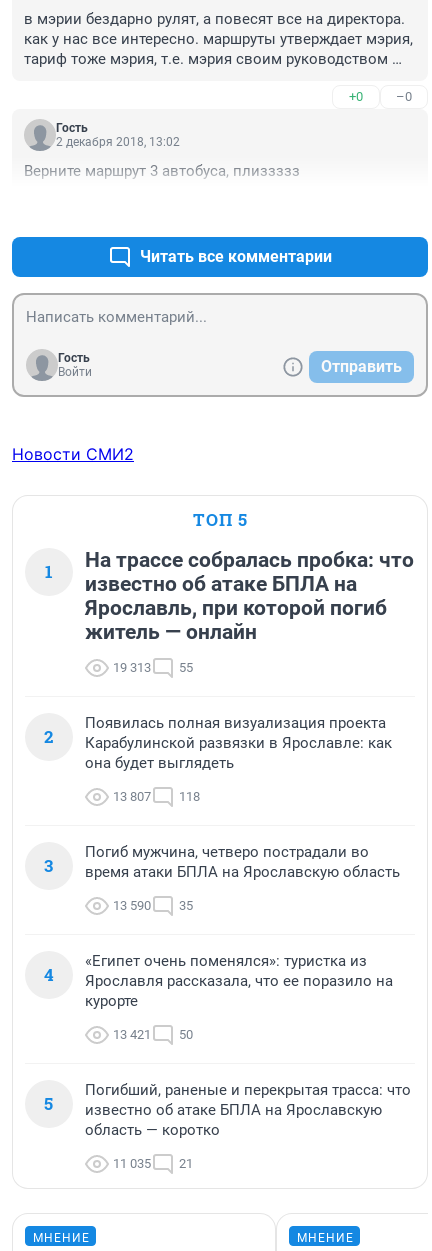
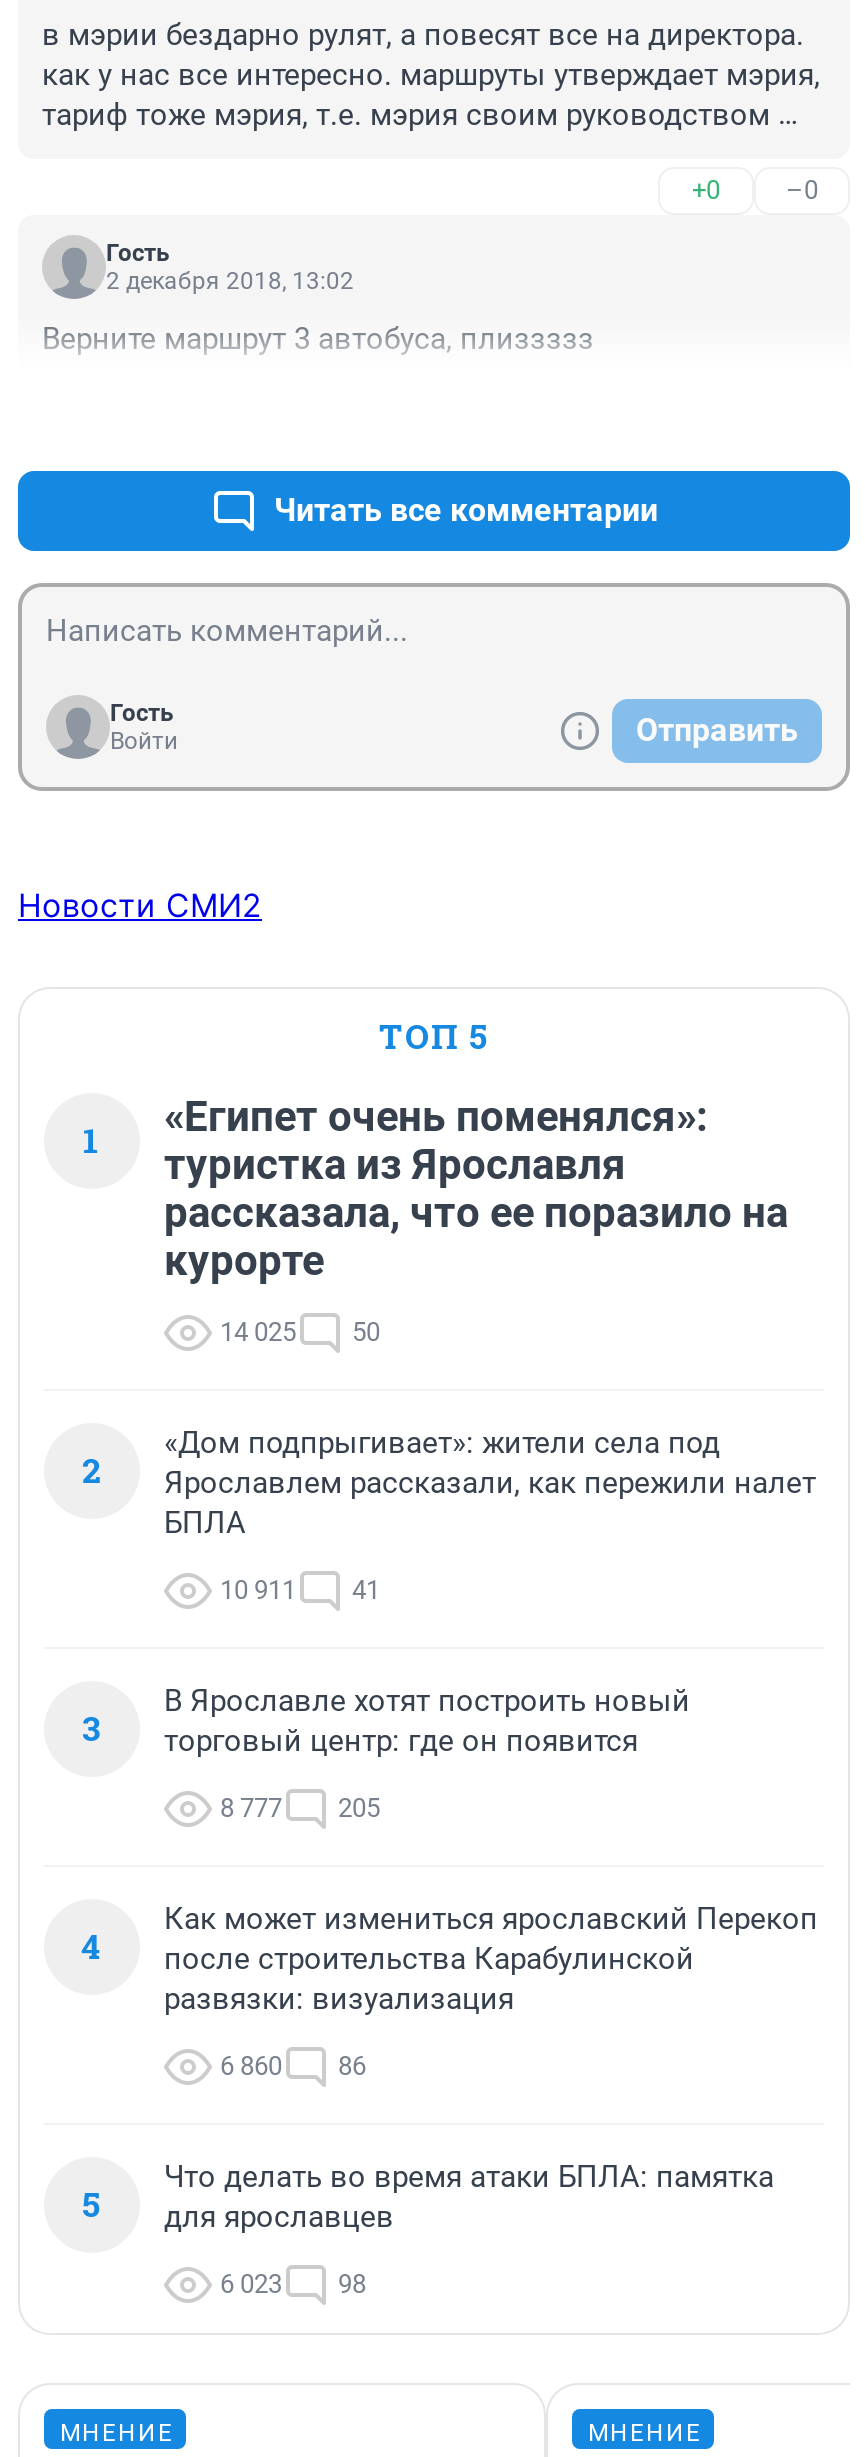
[85,547,414,643] На трассе собралась пробка: что | известно об атаке БПЛА на | Ярославль, при которой погиб | житель — онлайн -> [164,1092,788,1284] «Египет очень поменялся»: | туристка из Ярославля | рассказала, что ее поразило на | курорте
[113,659,193,674] 19 313 | 55 -> [220,1316,380,1346] 14 025 | 50
[85,713,392,771] Появилась полная визуализация проекта | Карабулинской развязки в Ярославле: как | она будет выглядеть -> [164,1424,816,1540] «Дом подпрыгивает»: жители села под | Ярославлем рассказали, как пережили налет | БПЛА
[113,788,200,803] 13 807 | 118 -> [220,1574,380,1604] 10 911 | 41
[85,842,400,880] Погиб мужчина, четверо пострадали во | время атаки БПЛА на Ярославскую область -> [164,1682,690,1758] В Ярославле хотят построить новый | торговый центр: где он появится
[113,897,193,912] 13 590 | 35 -> [220,1792,380,1822] 8 777 | 205
[85,951,393,1009] «Египет очень поменялся»: туристка из | Ярославля рассказала, что ее поразило на | курорте -> [164,1900,818,2016] Как может измениться ярославский Перекоп | после строительства Карабулинской | развязки: визуализация
[113,1026,193,1041] 13 421 | 50 -> [220,2050,366,2080] 6 860 | 86
[85,1080,411,1138] Погибший, раненые и перекрытая трасса: что | известно об атаке БПЛА на Ярославскую | область — коротко -> [164,2158,774,2234] Что делать во время атаки БПЛА: памятка | для ярославцев
[113,1155,193,1170] 11 035 | 21 -> [220,2268,366,2298] 6 023 | 98

